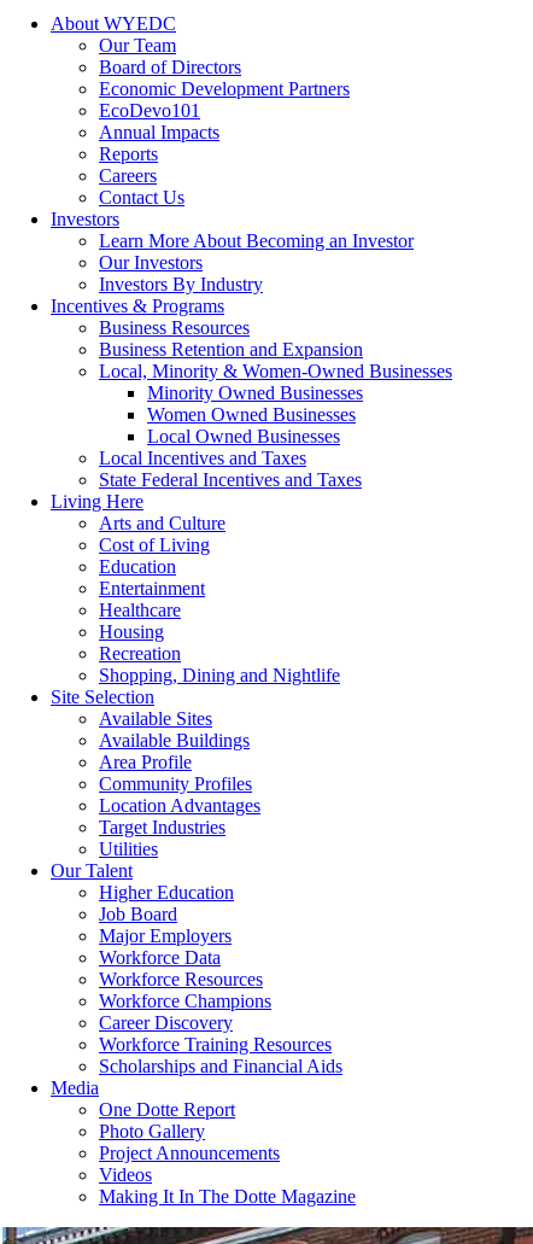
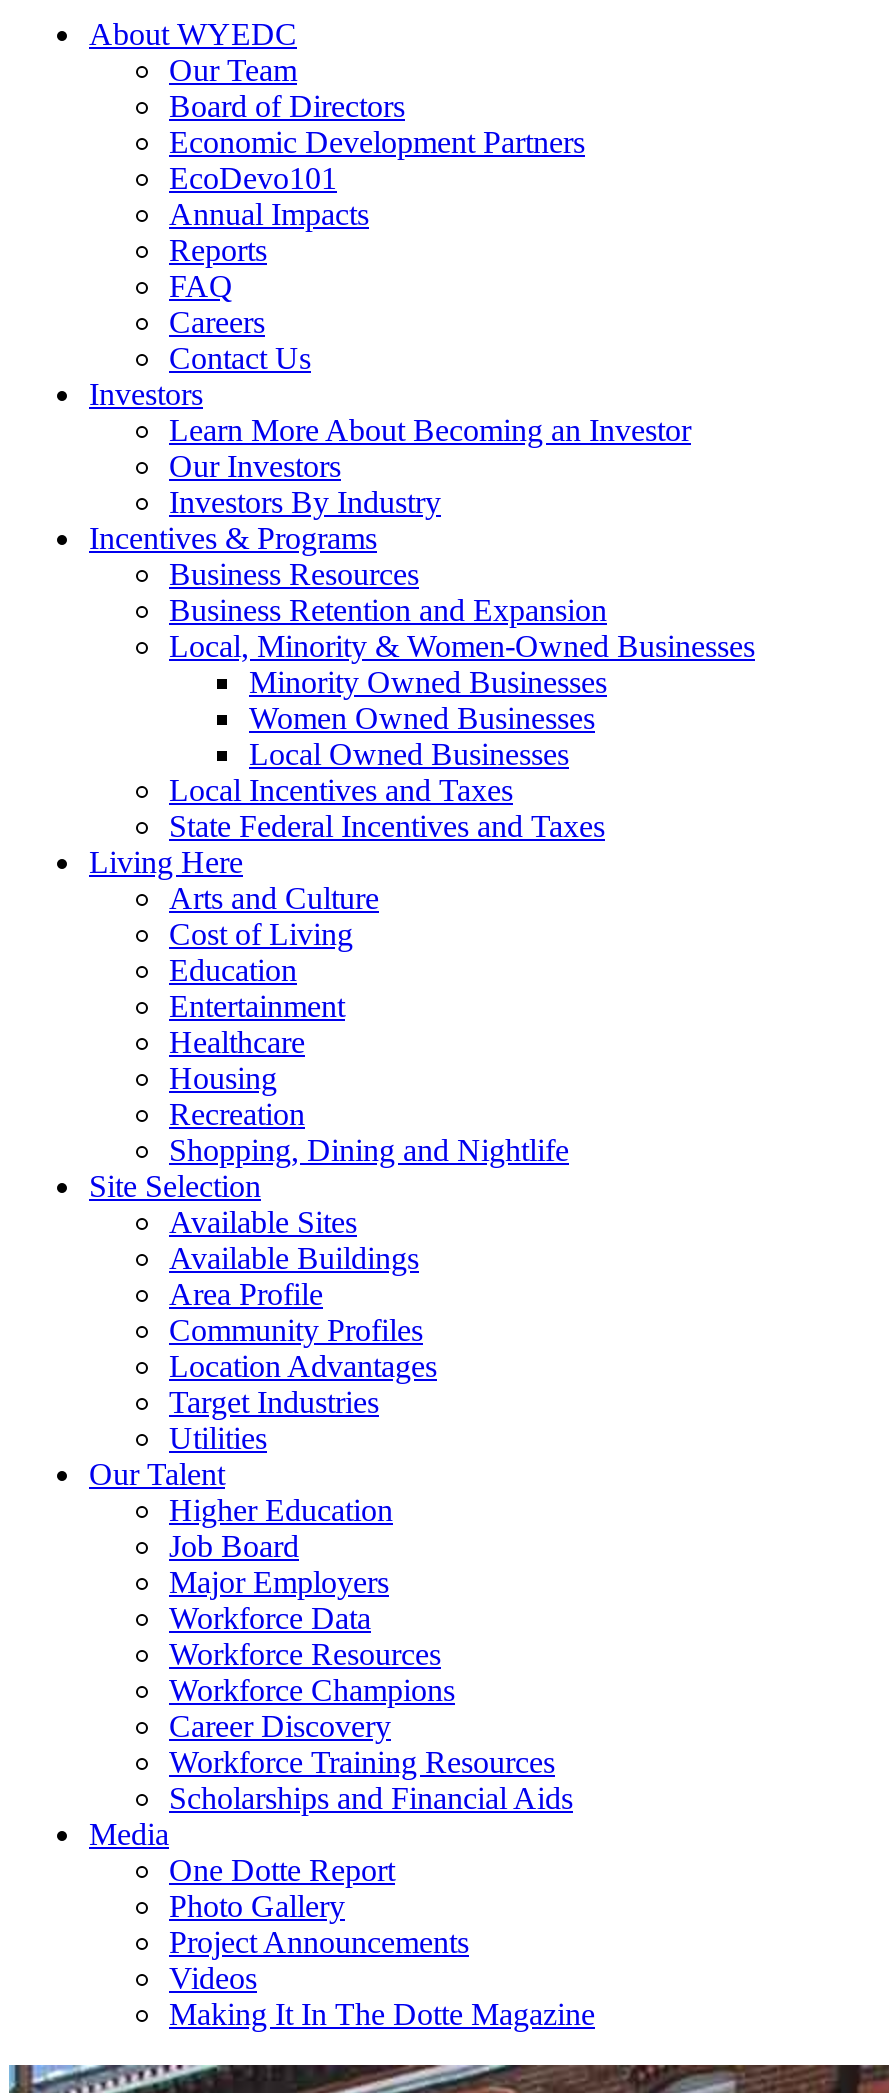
none -> [169,269,233,303] FAQ

